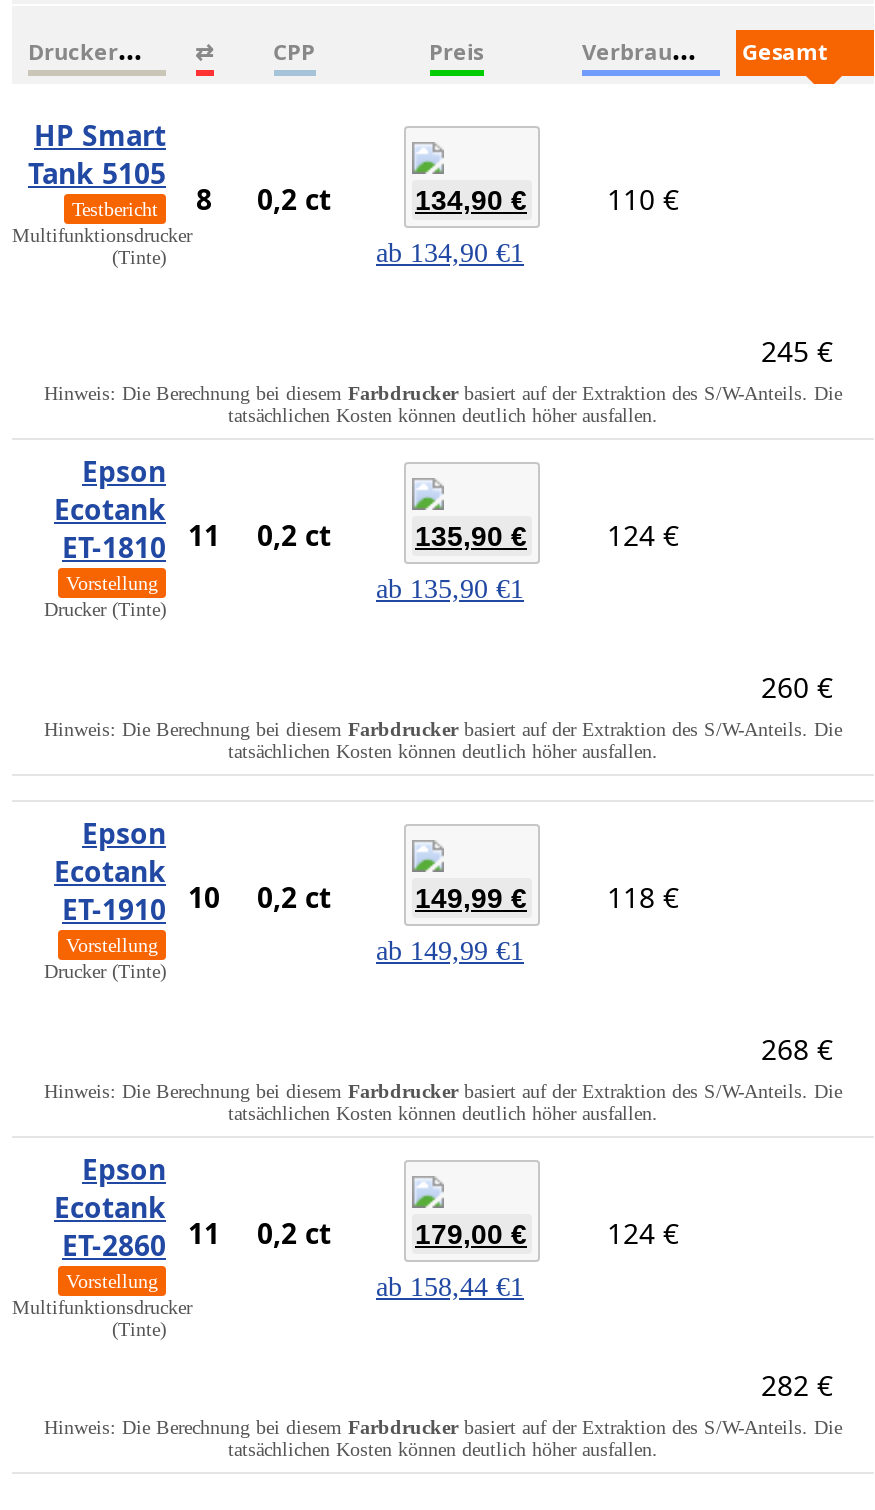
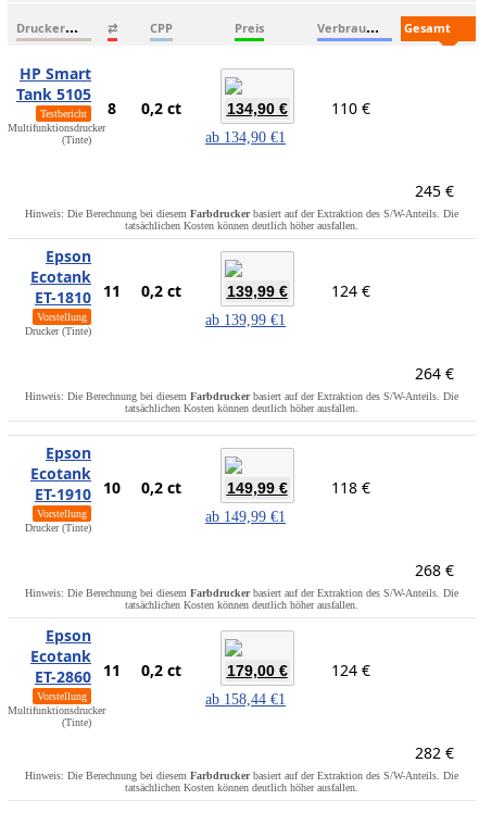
[415,520,527,552] 135,90 € -> [226,283,287,300] 139,99 €
[376,574,524,604] ab 135,90 €1 -> [205,312,286,328] ab 139,99 €1
[761,668,833,706] 260 € -> [414,363,453,384] 264 €

